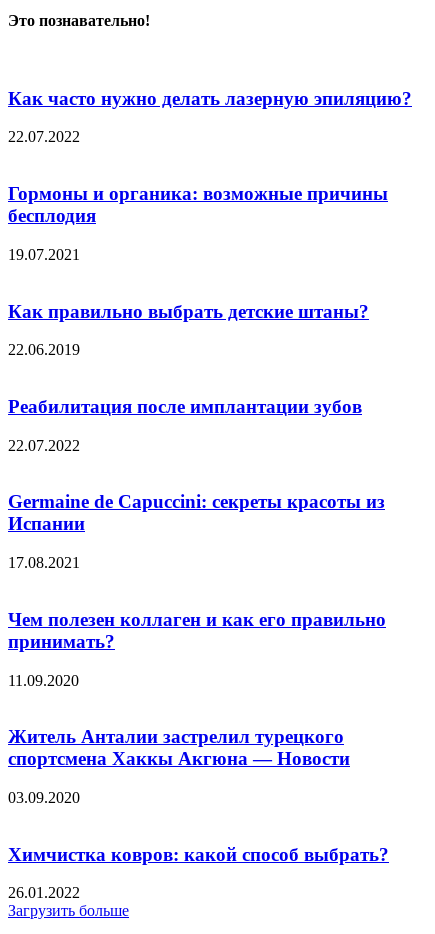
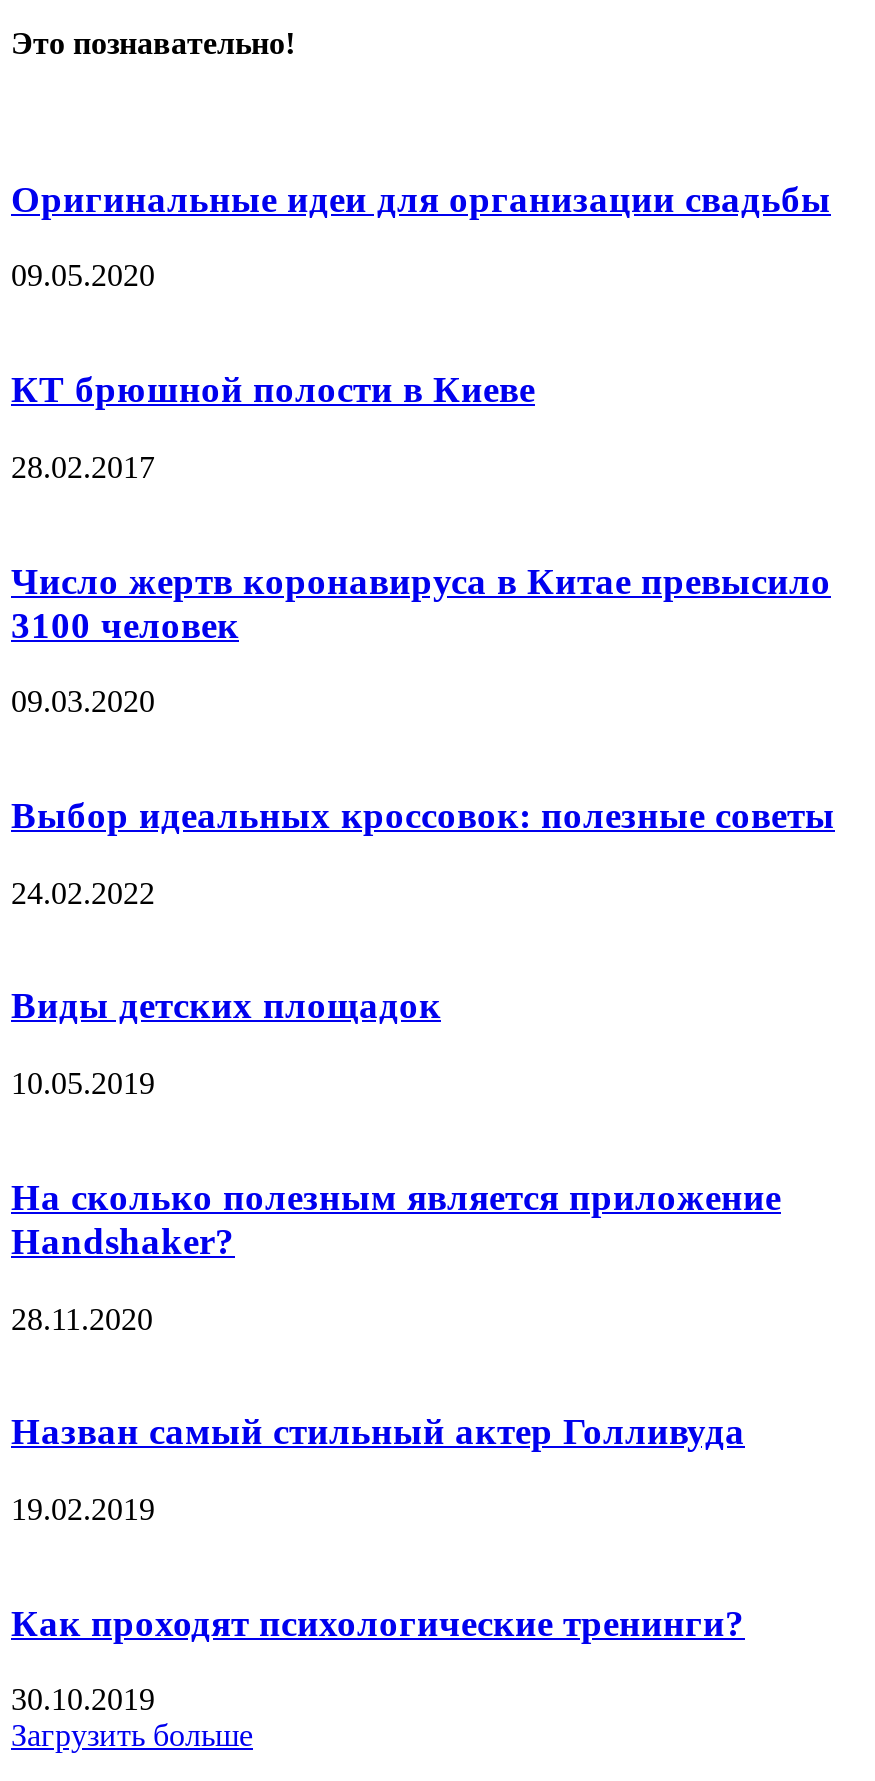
[8,88,412,109] Как часто нужно делать лазерную эпиляцию? -> [11,177,831,219] Оригинальные идеи для организации свадьбы
[8,128,80,145] 22.07.2022 -> [11,259,155,293] 09.05.2020
[8,183,388,226] Гормоны и органика: возможные причины | бесплодия -> [11,368,535,410] КТ брюшной полости в Киеве
[8,246,80,263] 19.07.2021 -> [11,450,155,484] 28.02.2017
[8,301,369,322] Как правильно выбрать детские штаны? -> [11,559,831,645] Число жертв коронавируса в Китае превысило | 3100 человек
[8,341,80,358] 22.06.2019 -> [11,685,155,719] 09.03.2020
[8,396,362,417] Реабилитация после имплантации зубов -> [11,794,835,836] Выбор идеальных кроссовок: полезные советы
[8,437,80,454] 22.07.2022 -> [11,875,155,909] 24.02.2022
[8,491,385,534] Germaine de Capuccini: секреты красоты из | Испании -> [11,985,441,1027] Виды детских площадок
[8,554,80,571] 17.08.2021 -> [11,1066,155,1100] 10.05.2019
[8,609,386,652] Чем полезен коллаген и как его правильно | принимать? -> [11,1176,781,1262] На сколько полезным является приложение | Handshaker?
[8,672,79,689] 11.09.2020 -> [11,1301,153,1335] 28.11.2020
[8,726,350,769] Житель Анталии застрелил турецкого | спортсмена Хаккы Акгюна — Новости -> [11,1411,745,1453] Назван самый стильный актер Голливуда
[8,789,80,806] 03.09.2020 -> [11,1492,155,1526] 19.02.2019
[8,844,389,865] Химчистка ковров: какой способ выбрать? -> [11,1602,745,1644] Как проходят психологические тренинги?
[8,884,80,901] 26.01.2022 -> [11,1683,155,1717] 30.10.2019

